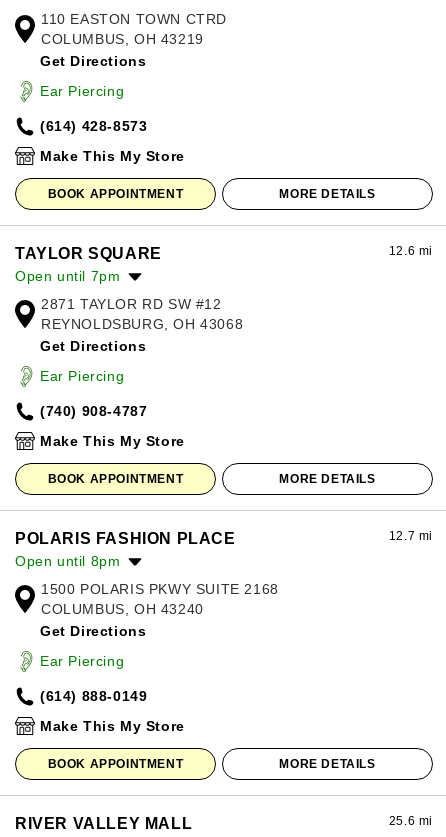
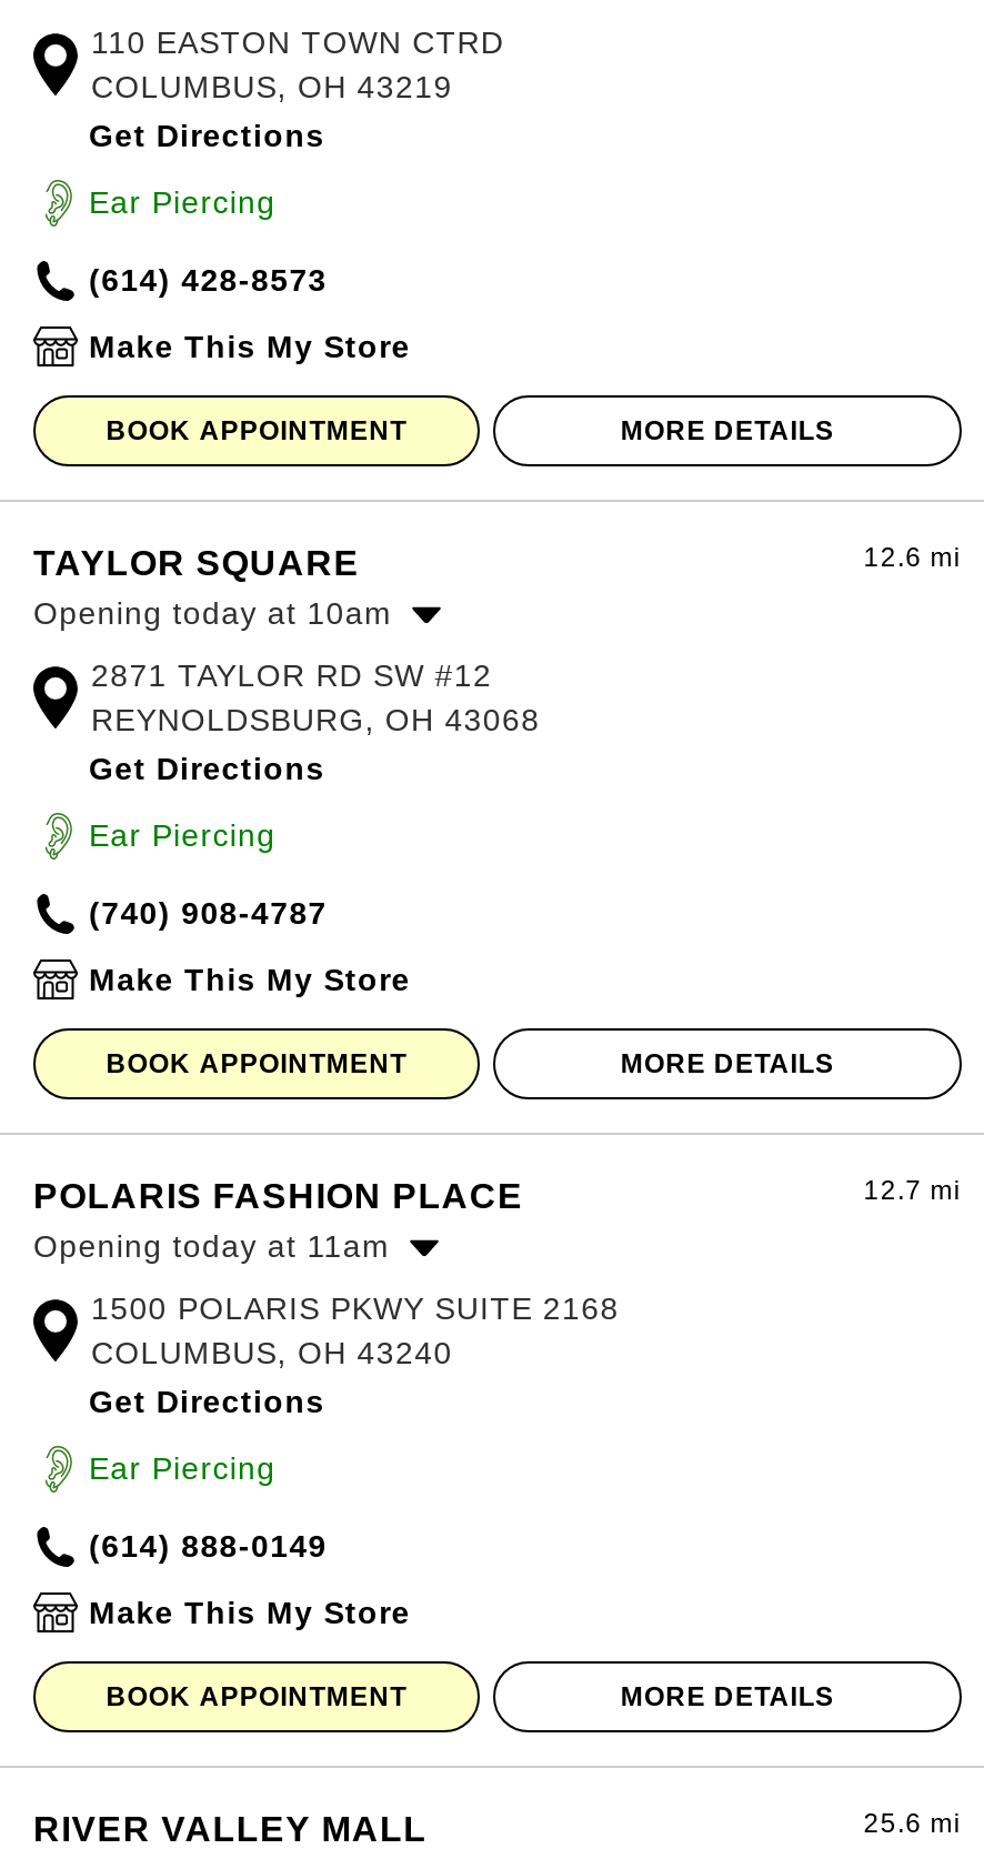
[15,268,120,284] Open until 7pm -> [33,596,392,632] Opening today at 10am
[15,553,120,569] Open until 8pm -> [33,1229,390,1265] Opening today at 11am

